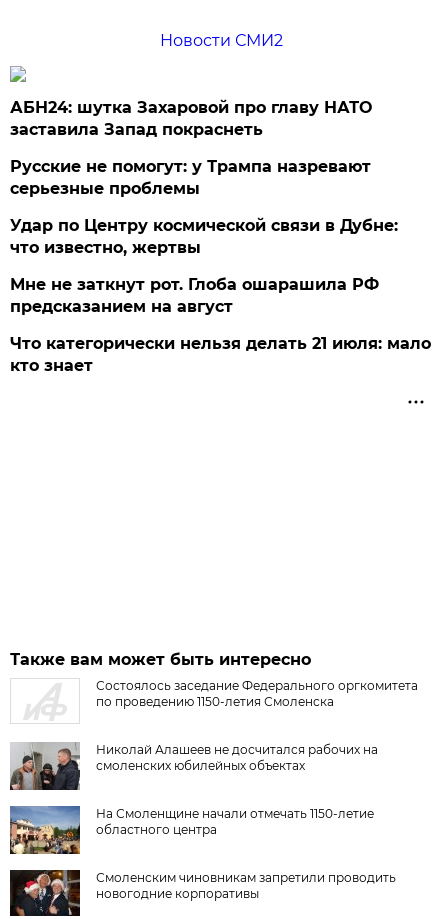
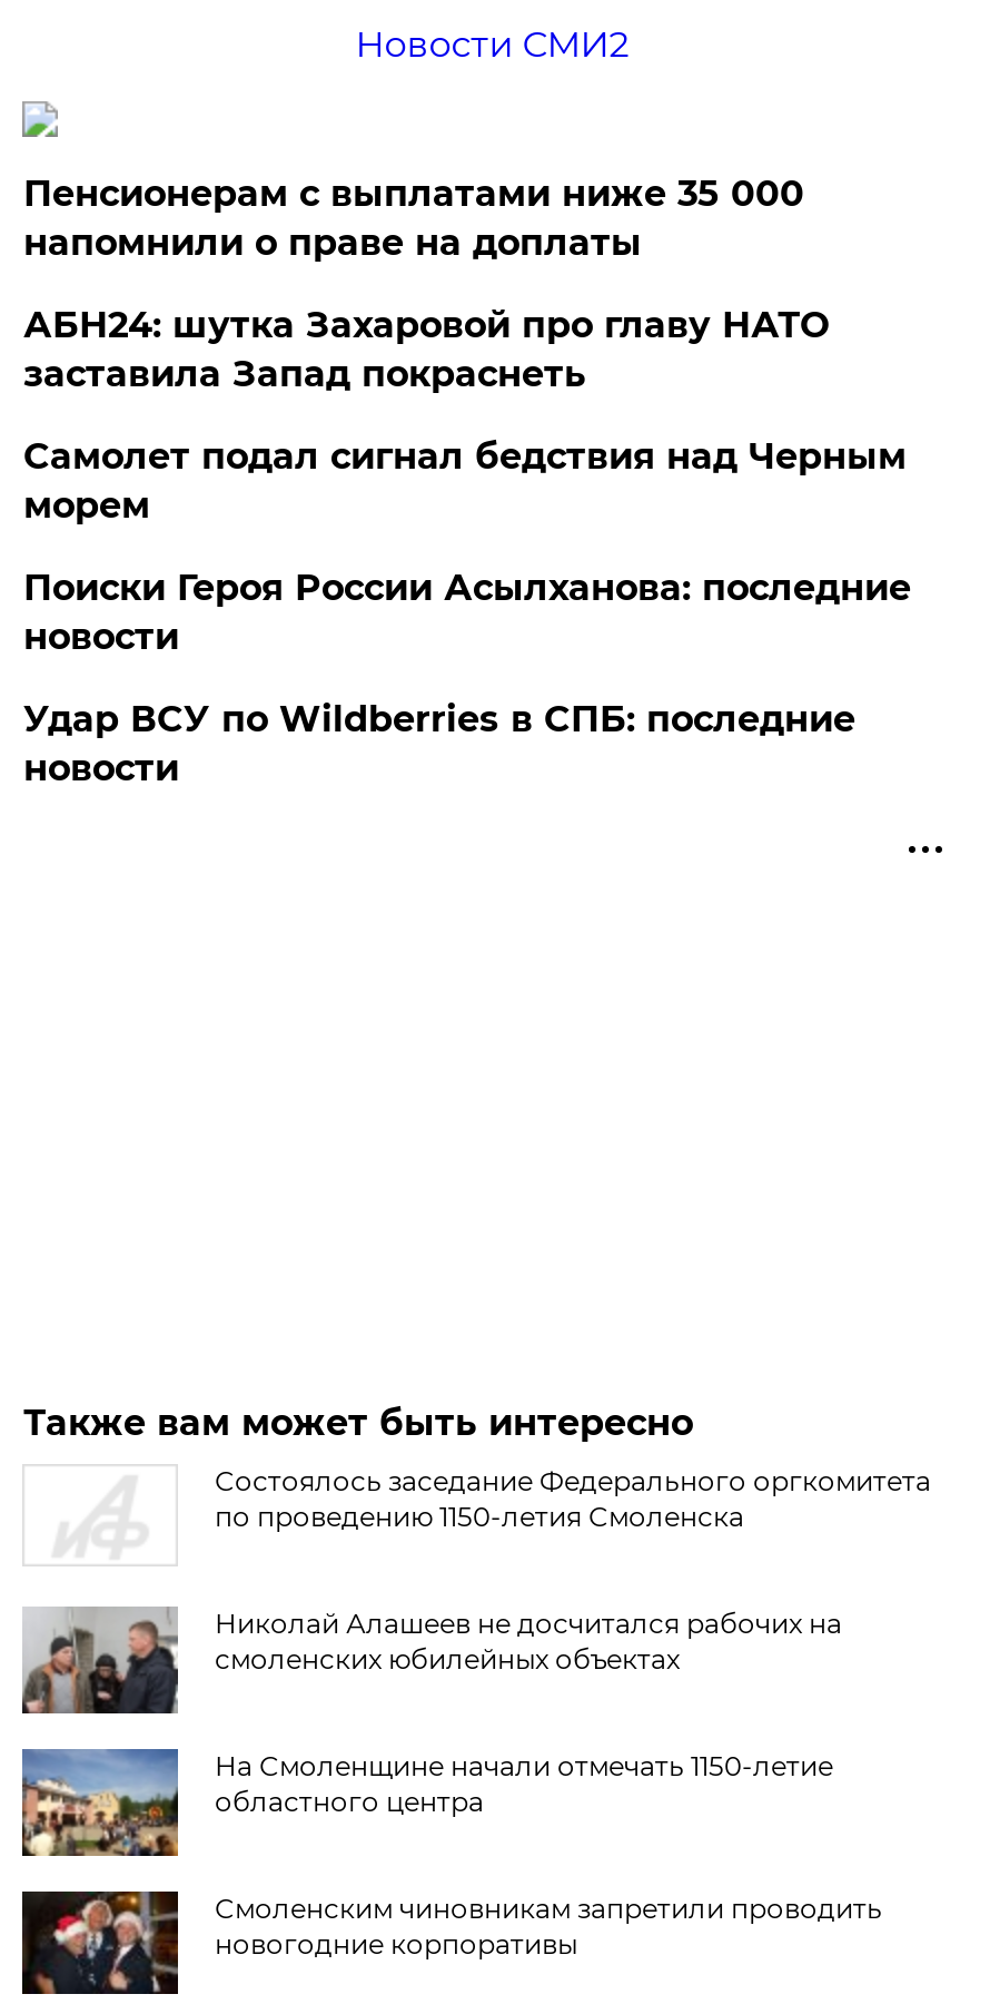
none -> [23,173,804,264] Пенсионерам с выплатами ниже 35 000 | напомнили о праве на доплаты
moved [10,98,372,139] -> [23,304,828,395]: АБН24: шутка Захаровой про главу НАТО | заставила Запад покраснеть
[10,157,431,375] Русские не помогут: у Трампа назревают | серьезные проблемы | Удар по Центру космической связи в Дубне: | что известно, жертвы | Мне не заткнут рот. Глоба ошарашила РФ | предсказанием на август | Что категорически нельзя делать 21 июля: мало | кто знает -> [23,435,911,789] Самолет подал сигнал бедствия над Черным | морем | Поиски Героя России Асылханова: последние | новости | Удар ВСУ по Wildberries в СПБ: последние | новости

